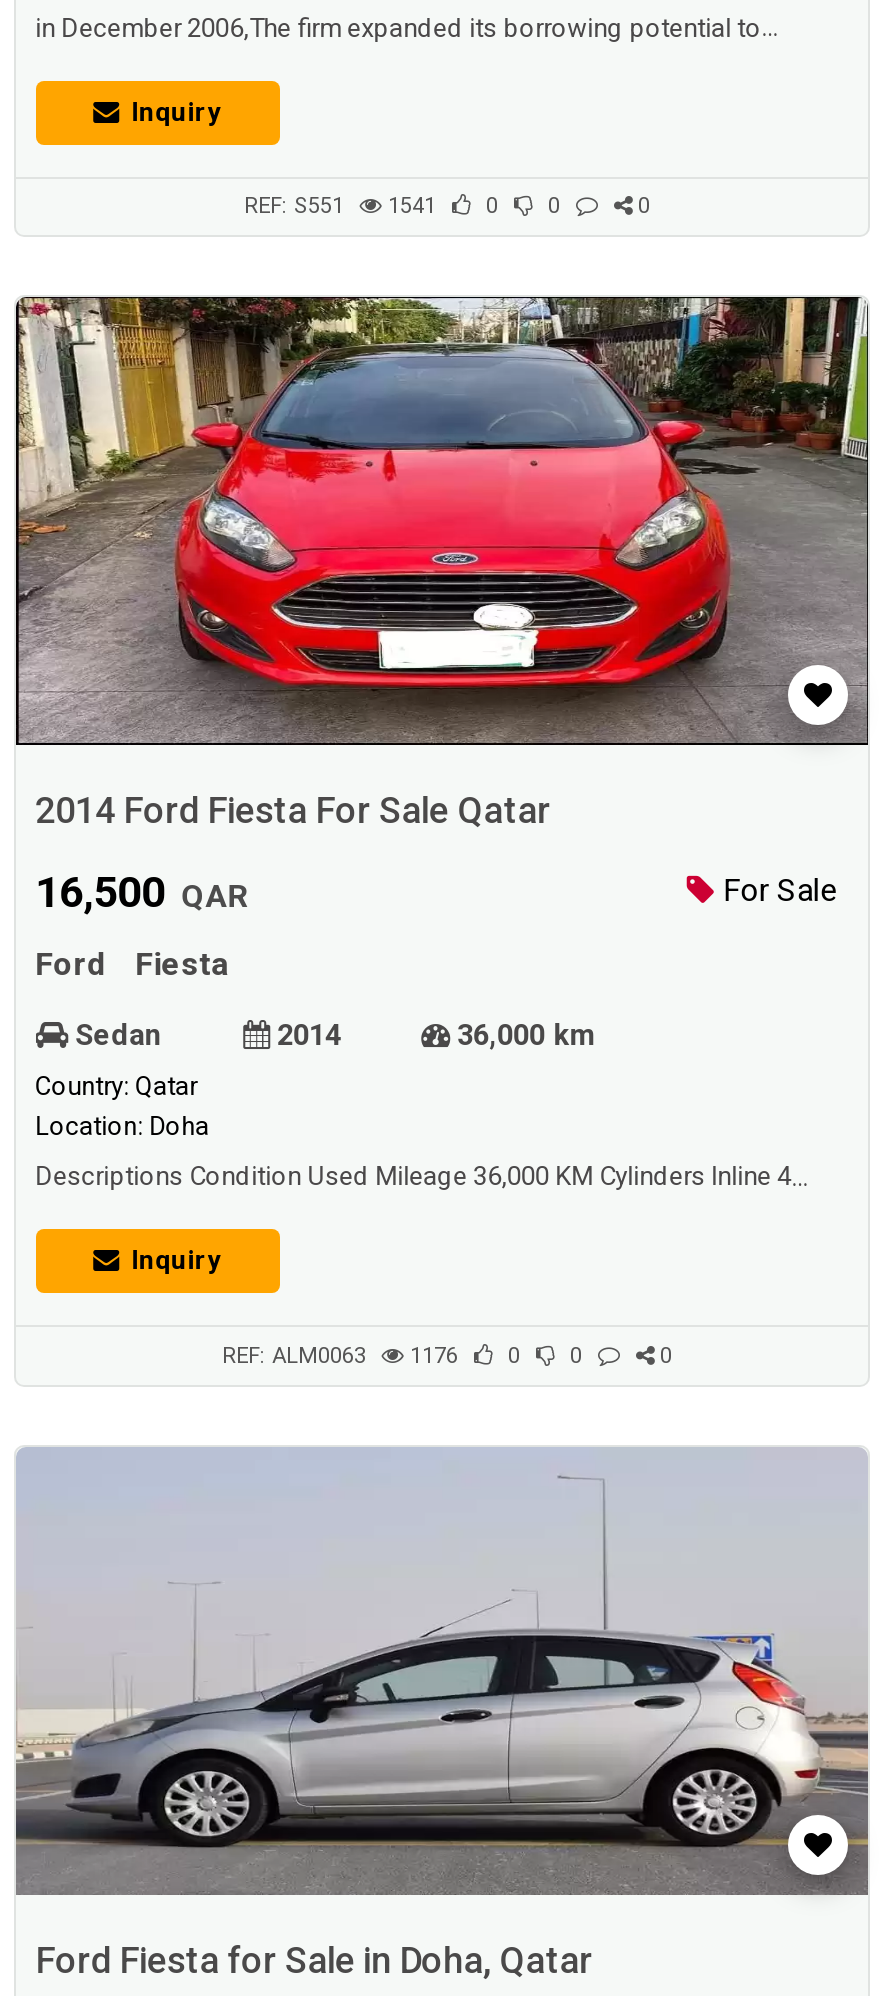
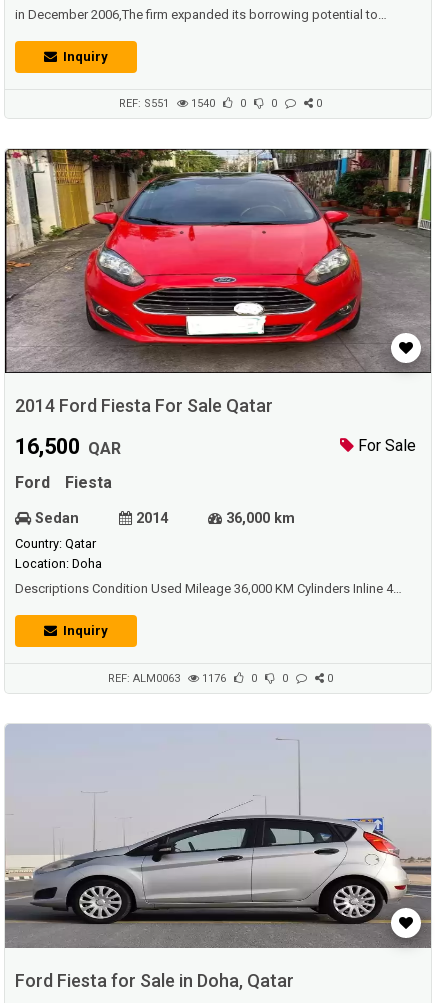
[244,192,560,218] REF: S551 1541 0 0 -> [119,97,277,110] REF: S551 1540 0 0

